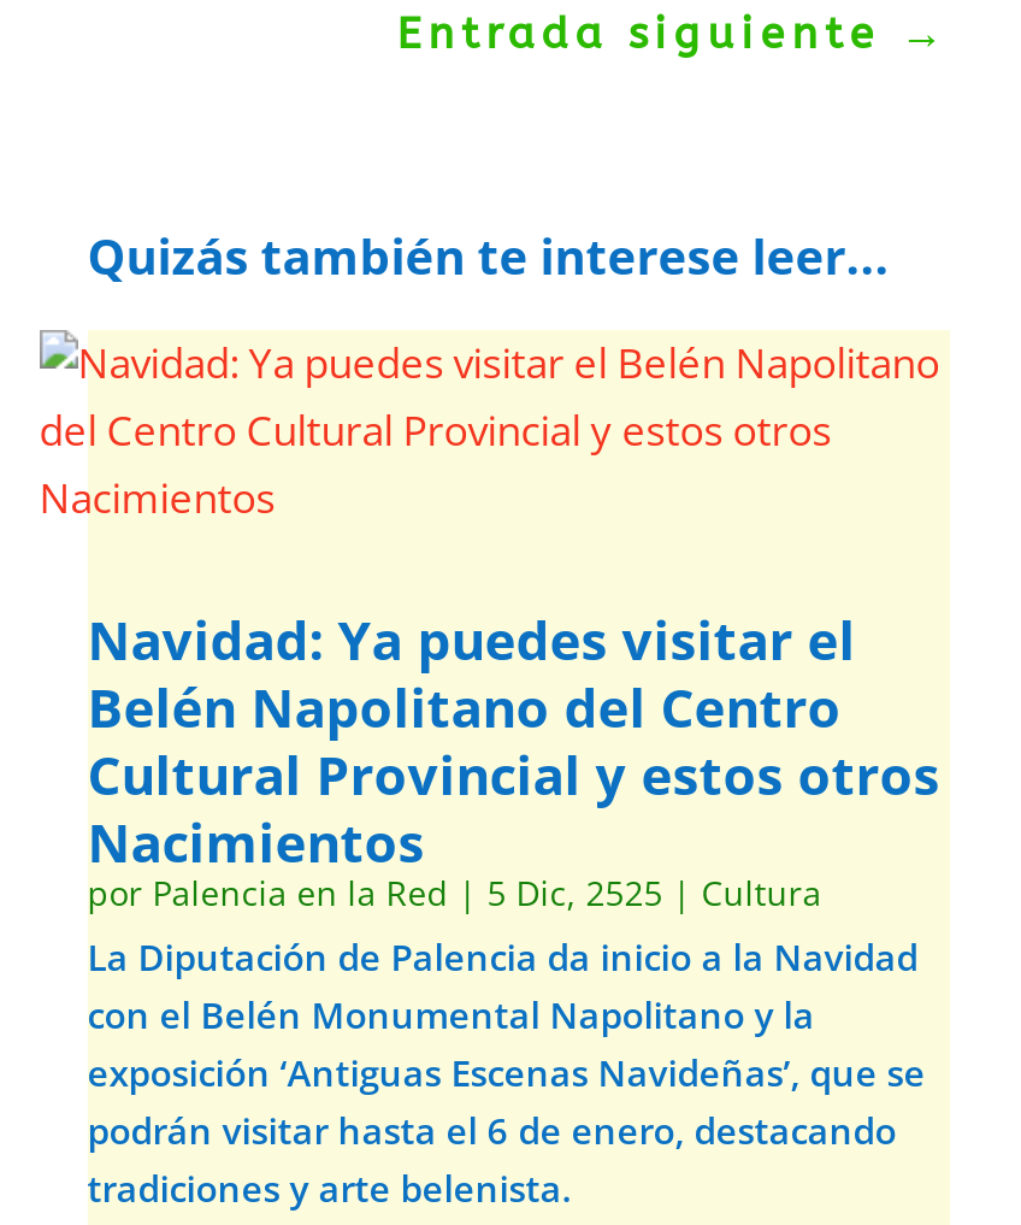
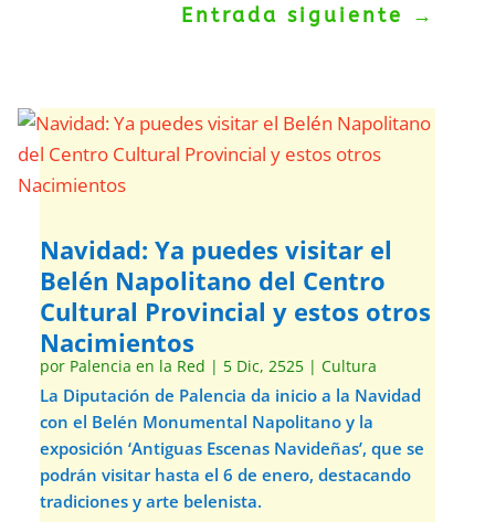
[87,224,889,289] Quizás también te interese leer... -> none

